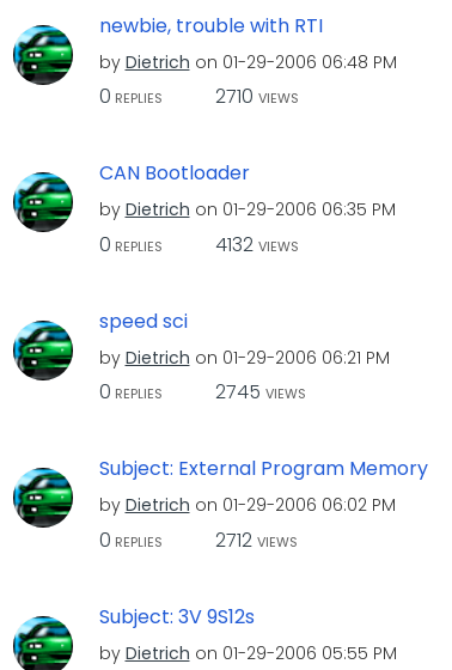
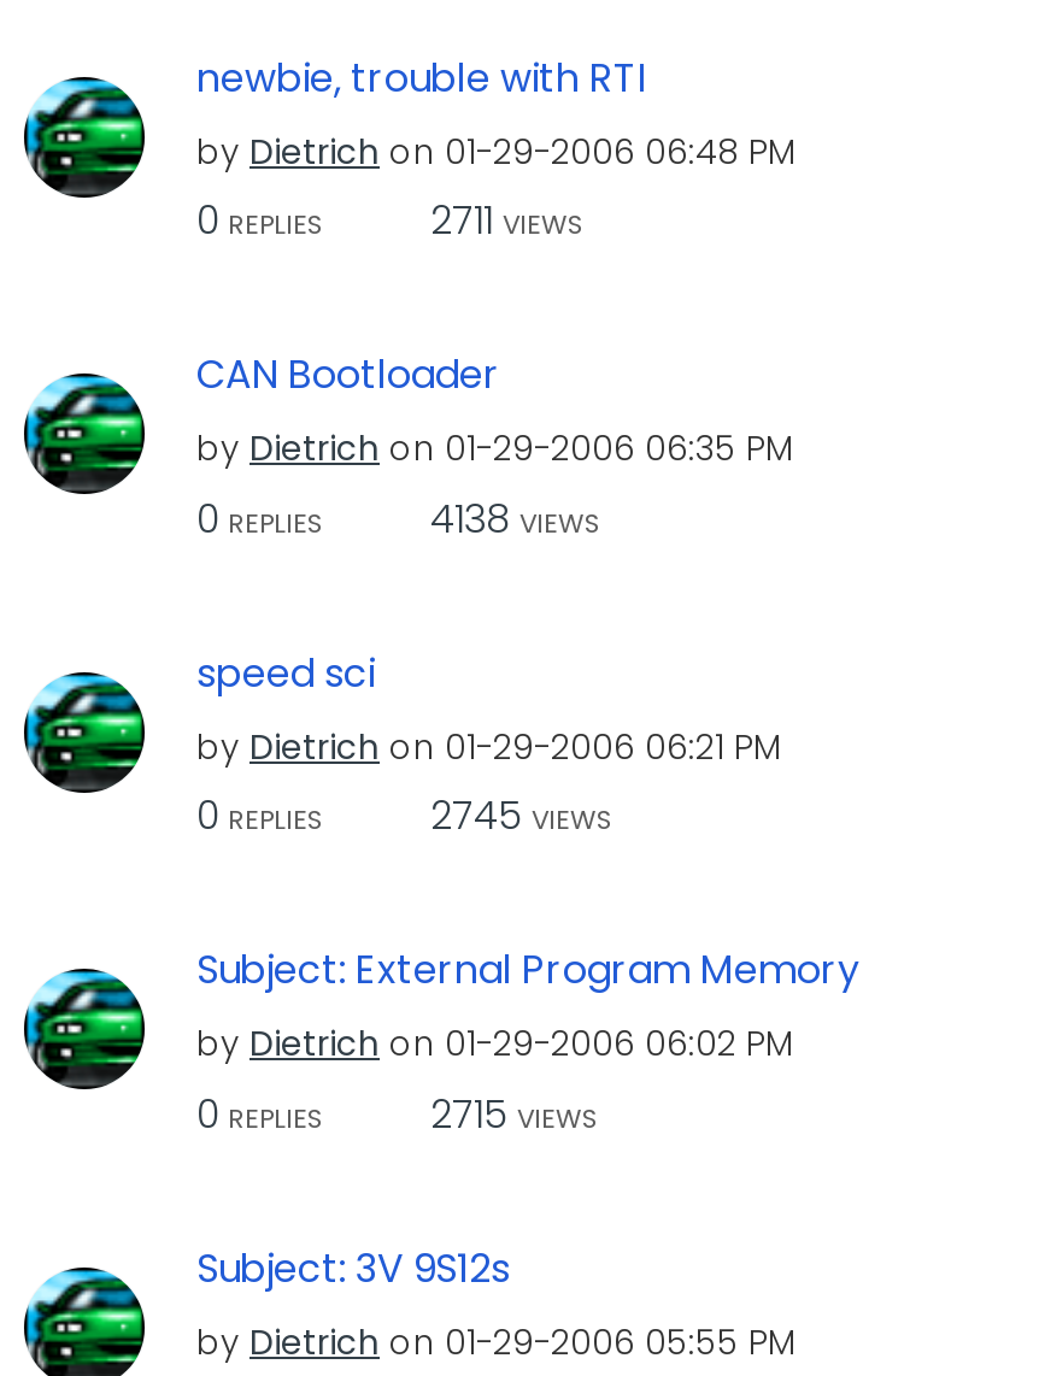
[215,83,298,110] 2710 VIEWS -> [430,193,585,248] 2711 VIEWS
[215,230,298,258] 4132 VIEWS -> [430,490,601,546] 4138 VIEWS
[215,526,297,553] 2712 VIEWS -> [430,1086,599,1141] 2715 VIEWS

